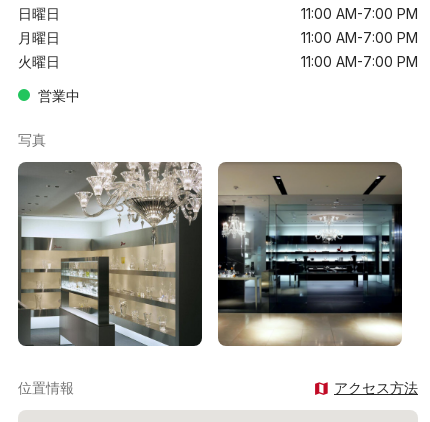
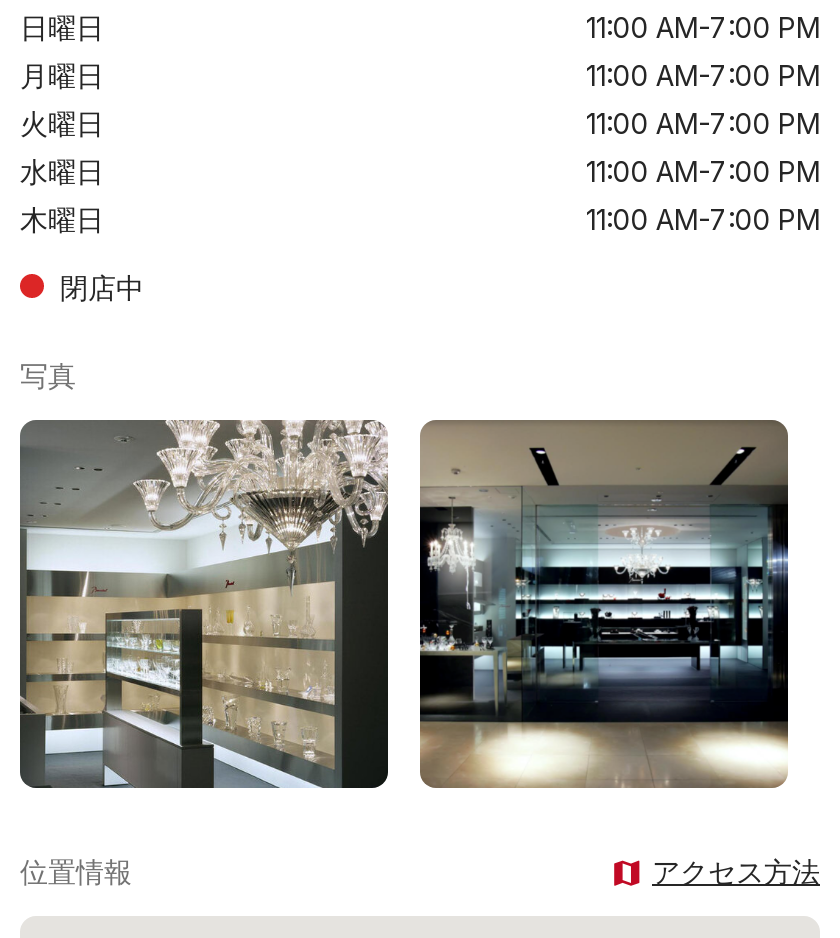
[38,87,80,104] 営業中 -> [20,154,820,304] 水曜日 | 11:00 AM-7:00 PM | 木曜日 | 11:00 AM-7:00 PM | 閉店中

